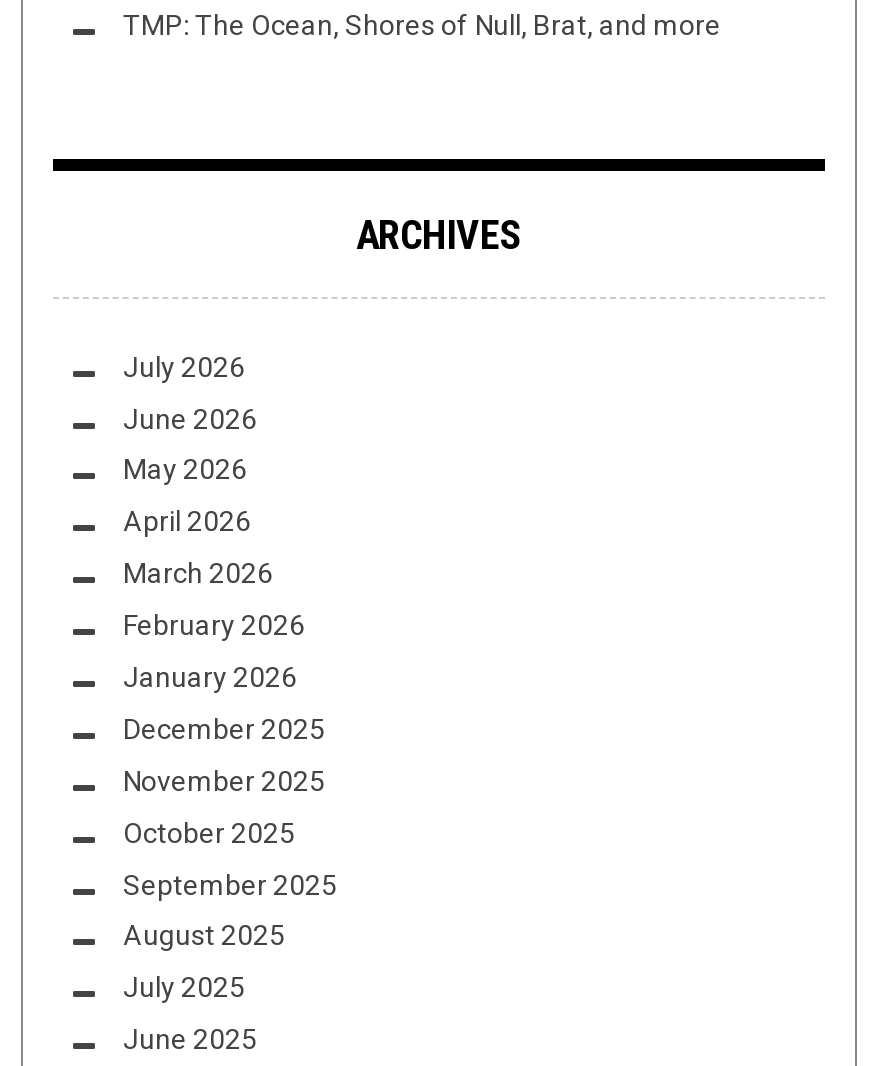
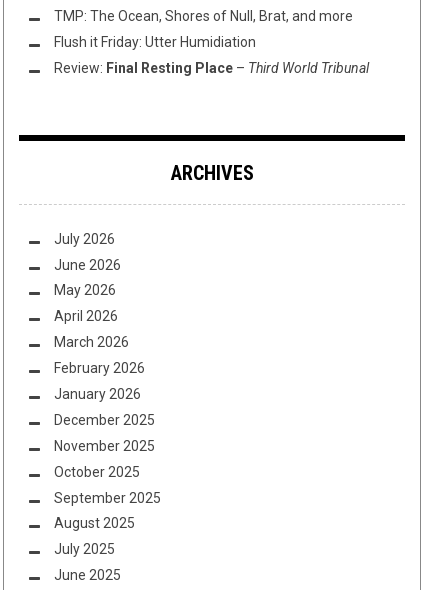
none -> [54,34,369,76] Flush it Friday: Utter Humidiation | Review: Final Resting Place – Third World Tribunal

